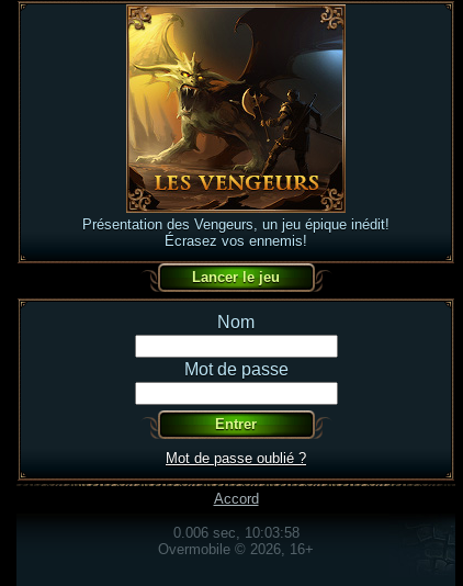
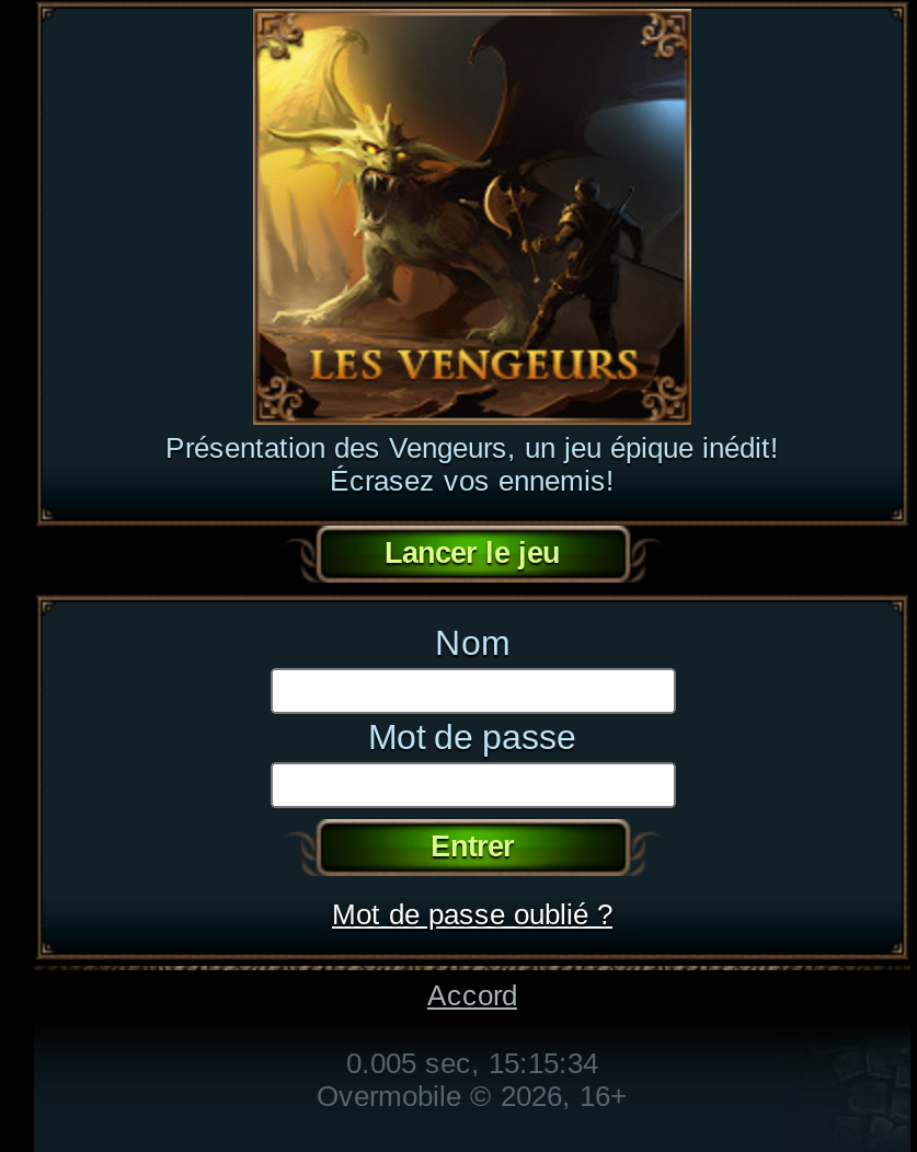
[173,524,299,540] 0.006 sec, 10:03:58 -> [346,1046,598,1079] 0.005 sec, 15:15:34

